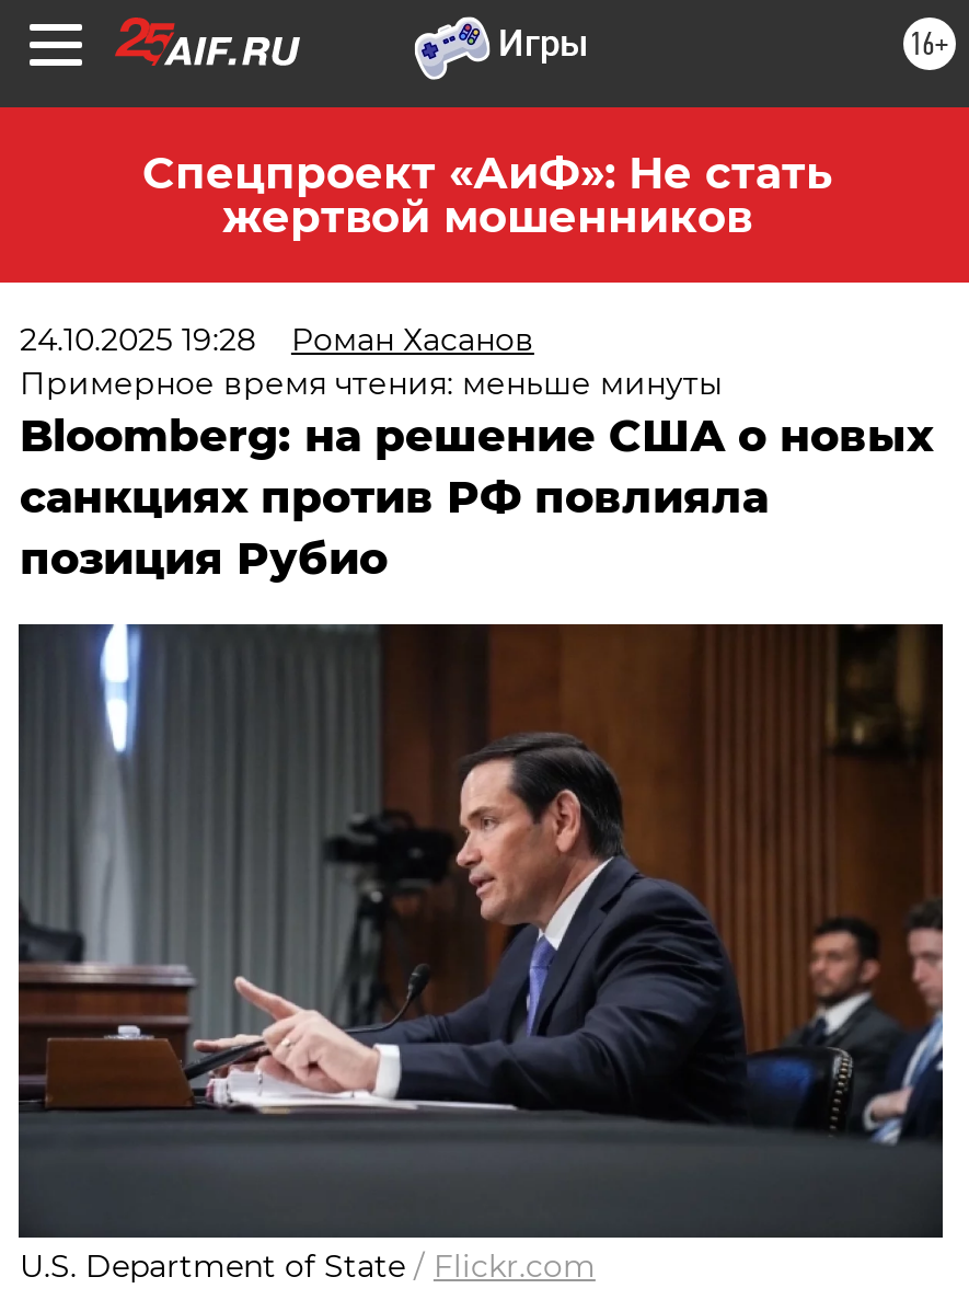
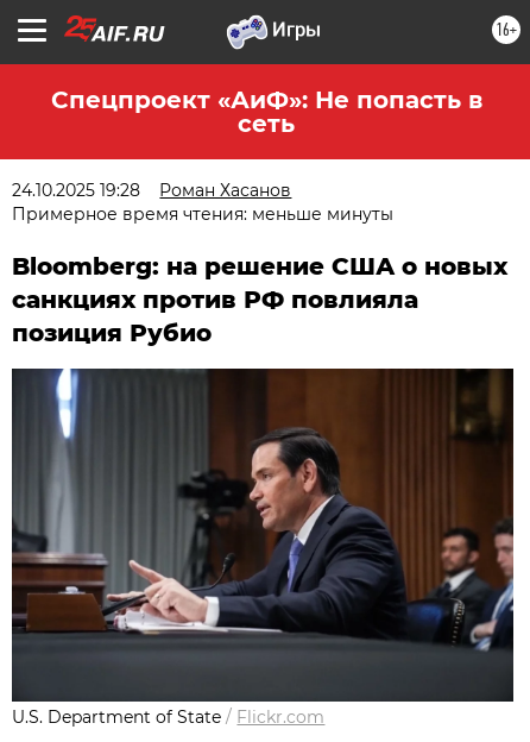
[142,147,832,243] Спецпроект «АиФ»: Не стать | жертвой мошенников -> [51,86,482,138] Спецпроект «АиФ»: Не попасть в | сеть

